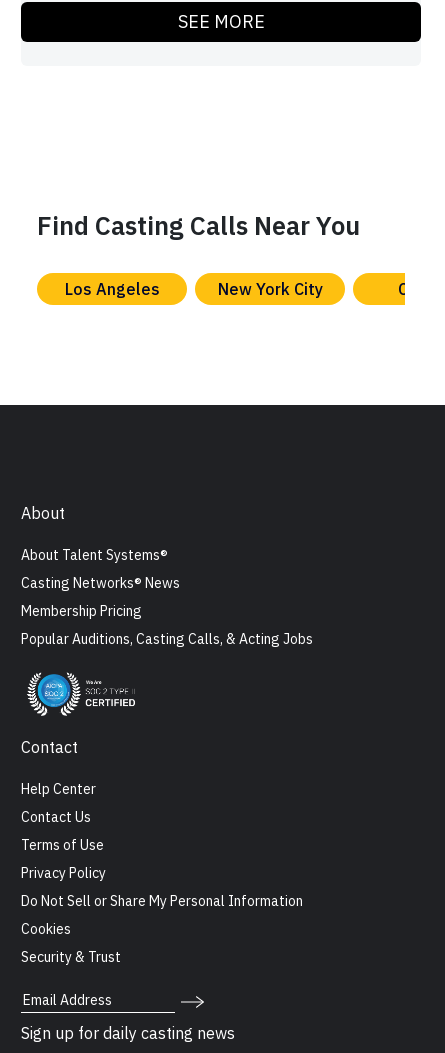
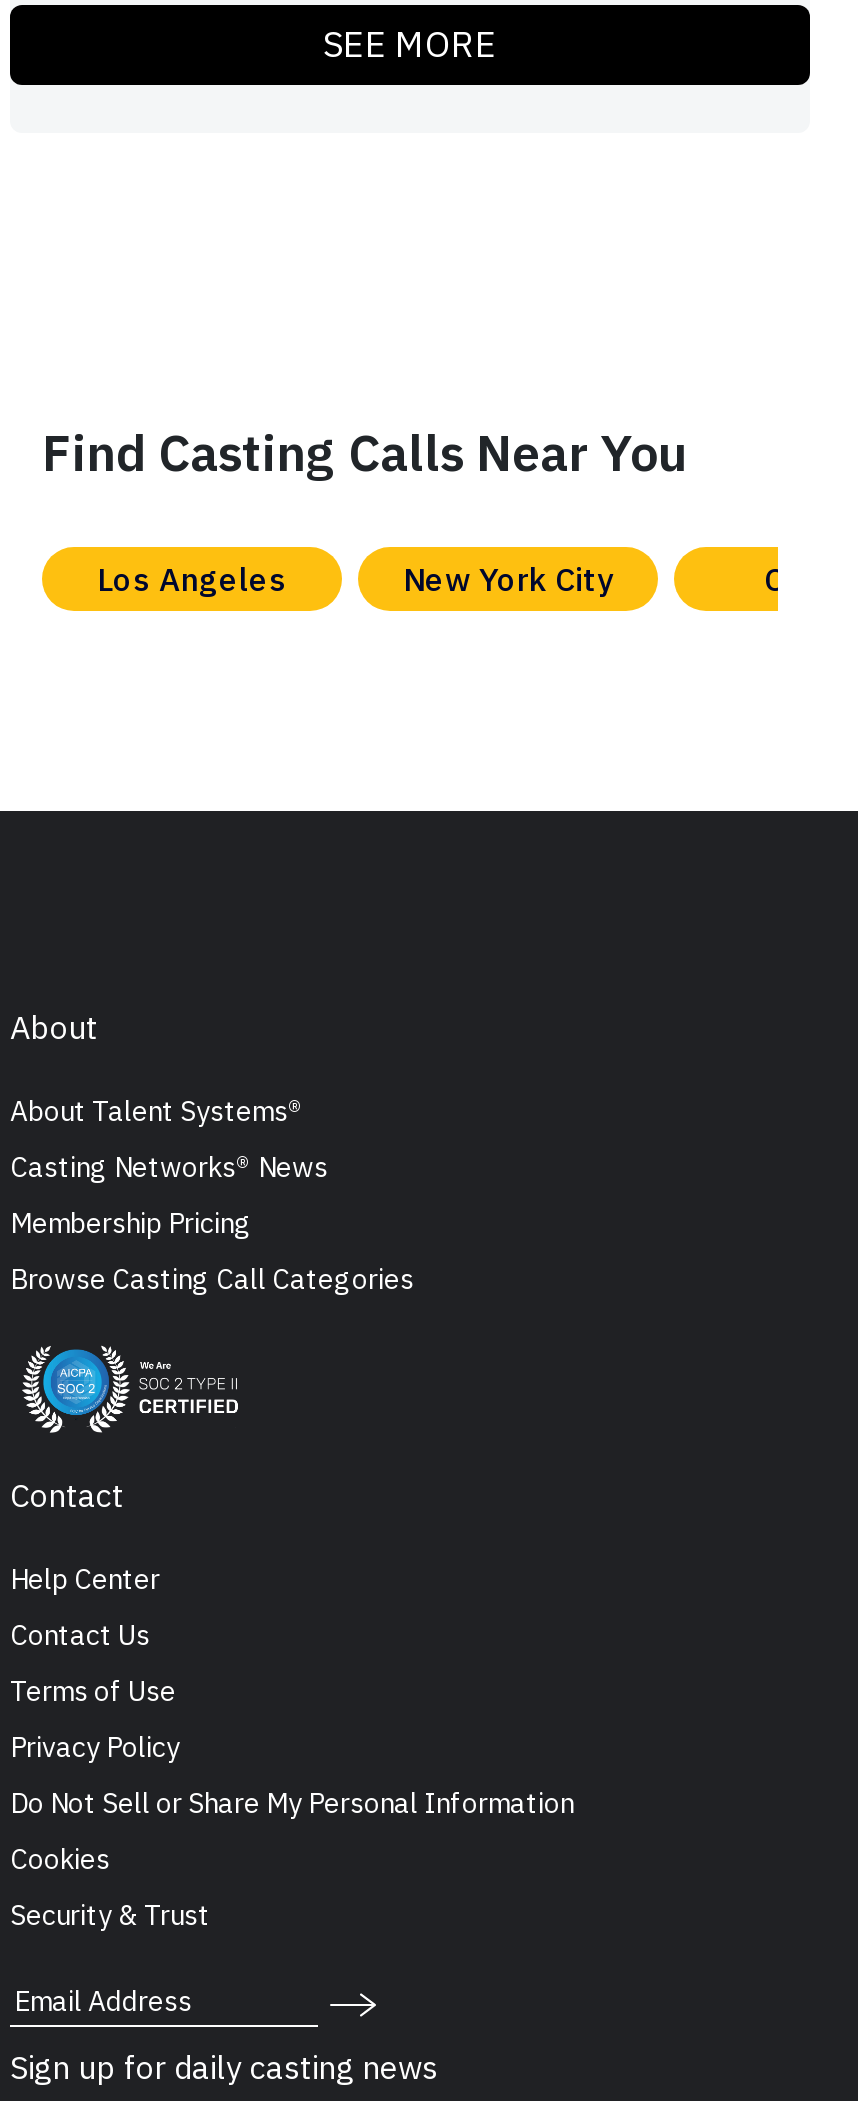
[21,630,313,648] Popular Auditions, Casting Calls, & Acting Jobs -> [10,1261,414,1297] Browse Casting Call Categories

